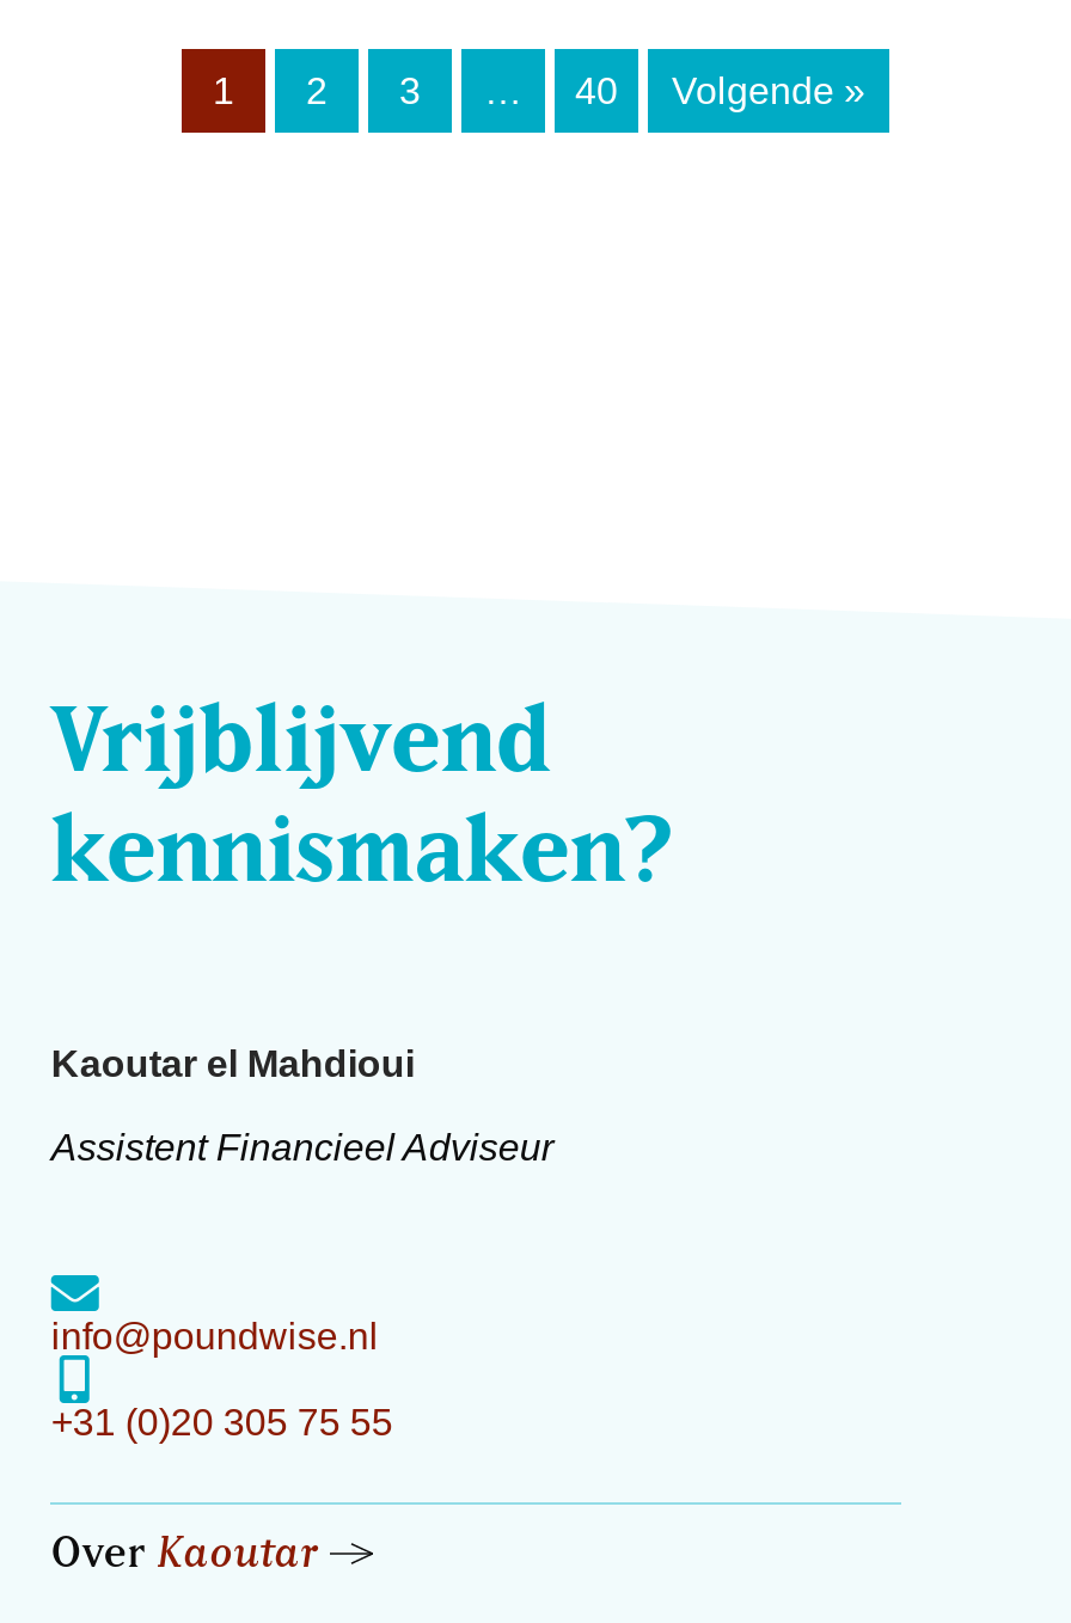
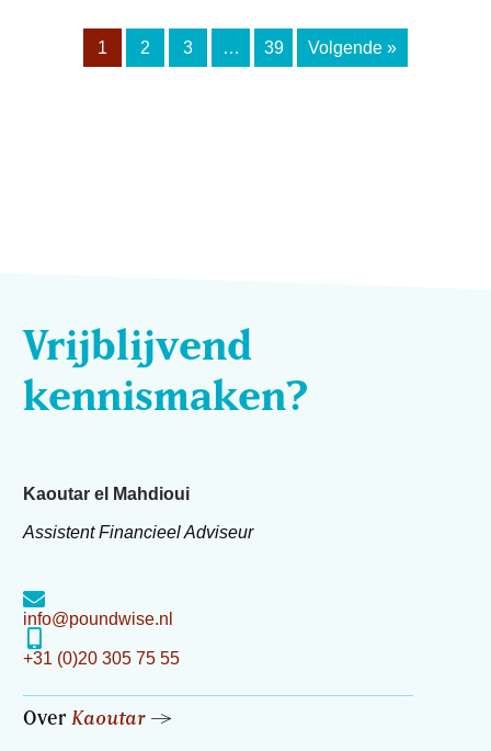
[575,71,618,111] 40 -> [264,38,283,57] 39

